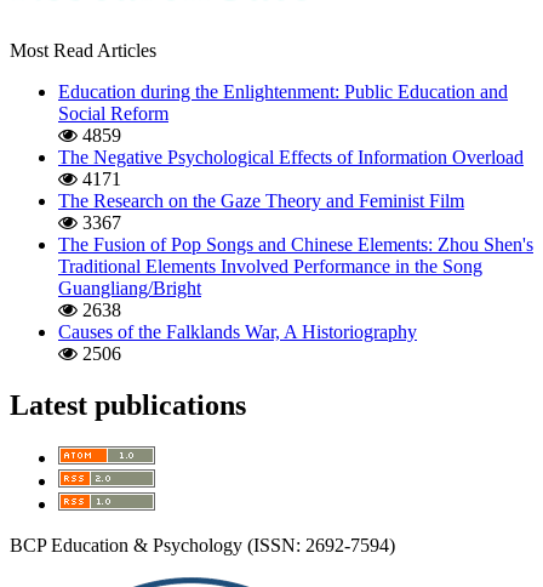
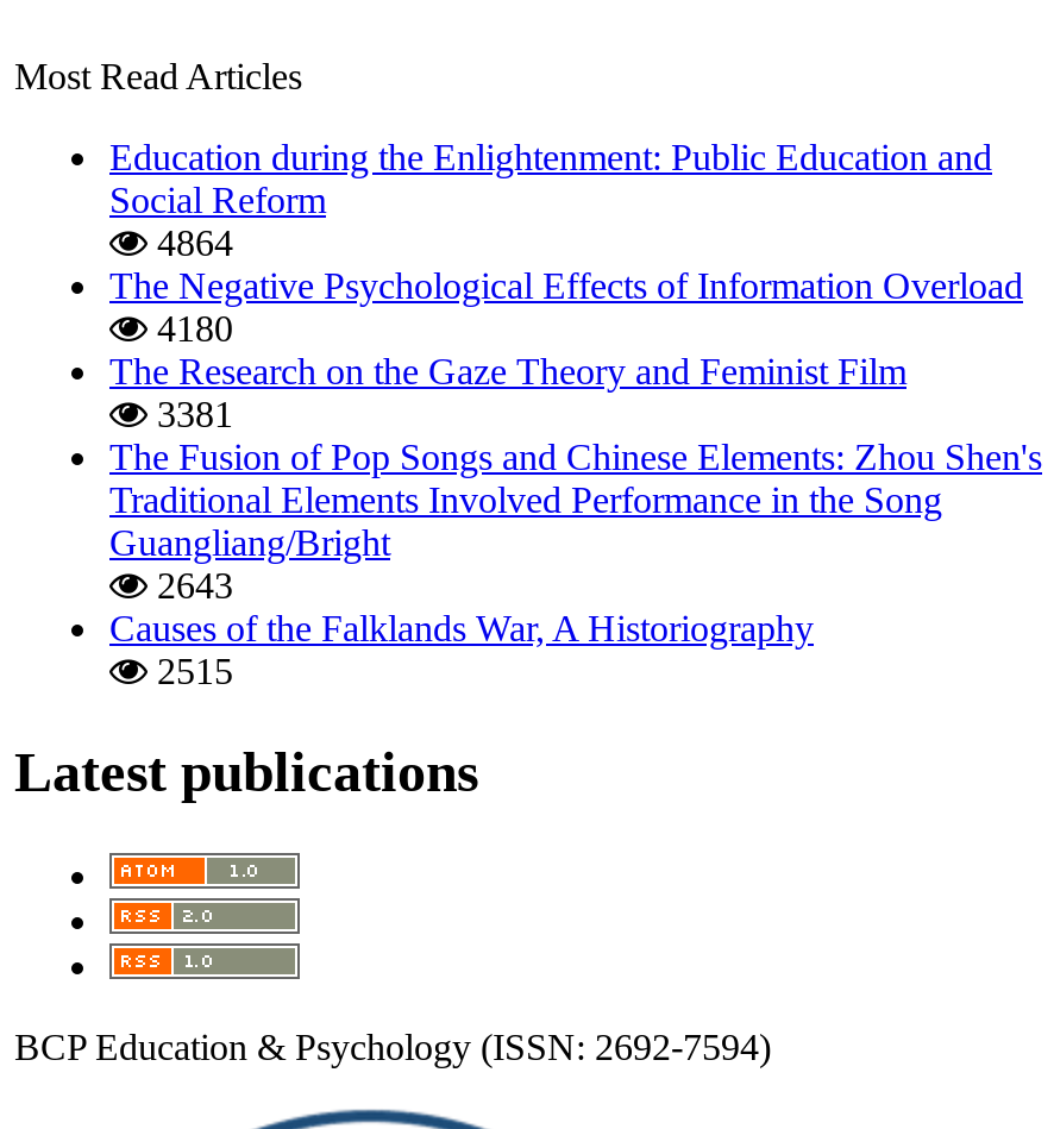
[78,125,121,145] 4859 -> [148,222,233,262] 4864
[78,168,121,189] 4171 -> [148,308,233,348] 4180
[78,212,121,233] 3367 -> [148,393,233,434] 3381
[78,299,121,320] 2638 -> [148,565,233,605] 2643
[78,343,121,364] 2506 -> [148,650,233,691] 2515

